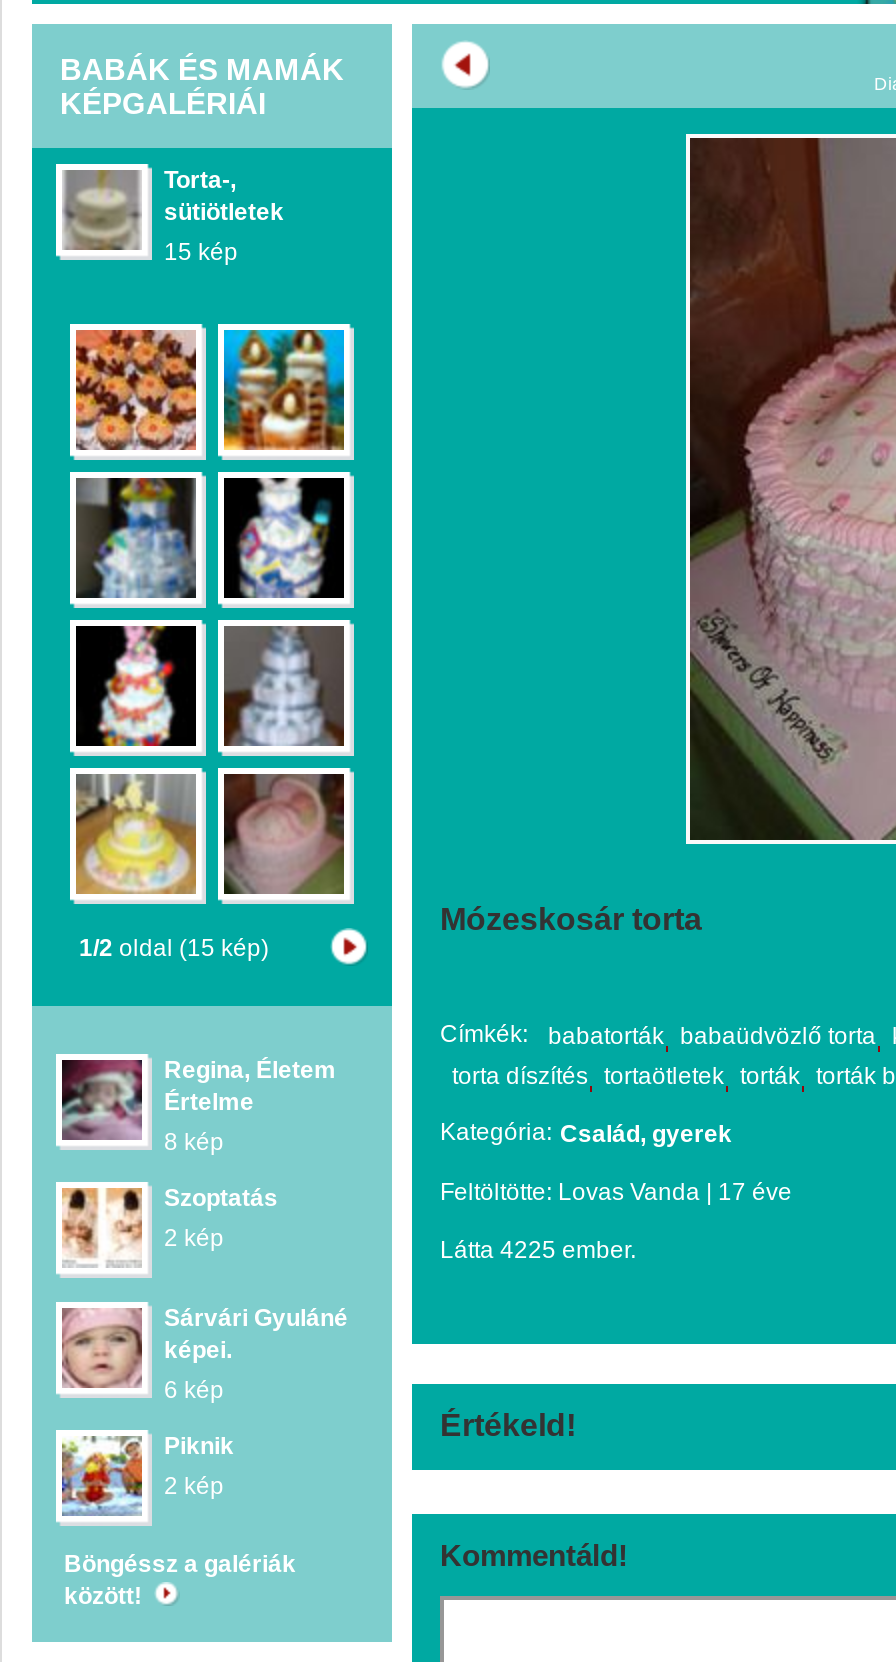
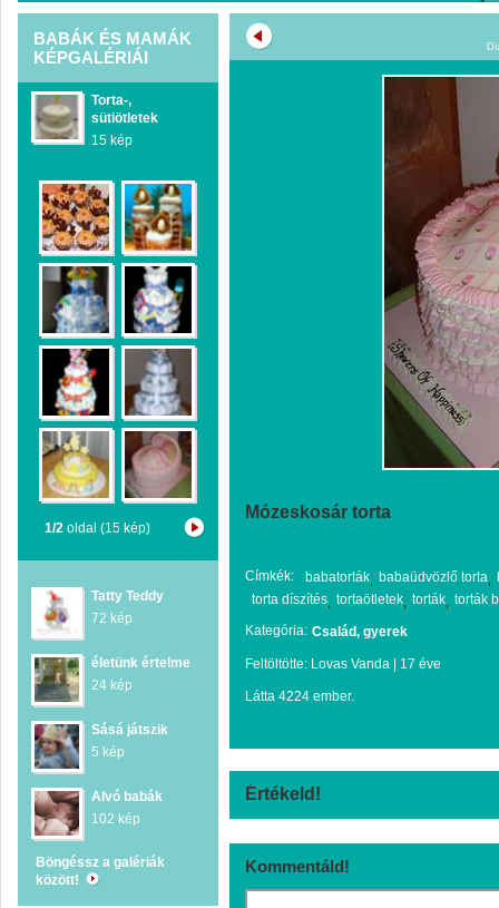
[60,1056,336,1156] [image] | Regina, Életem | Értelme | 8 kép -> [35,588,164,635] [image] | Tatty Teddy | 72 kép
[56,1174,278,1278] [image] | Szoptatás | 2 kép -> [30,653,190,711] [image] | életünk értelme | 24 kép
[440,1236,636,1264] Látta 4225 ember. -> [245,689,354,704] Látta 4224 ember.
[56,1294,348,1404] [image] | Sárvári Gyuláné | képei. | 6 kép -> [30,720,168,778] [image] | Sásá játszik | 5 kép
[56,1414,234,1516] [image] | Piknik | 2 kép -> [30,787,163,837] [image] | Alvó babák | 102 kép

